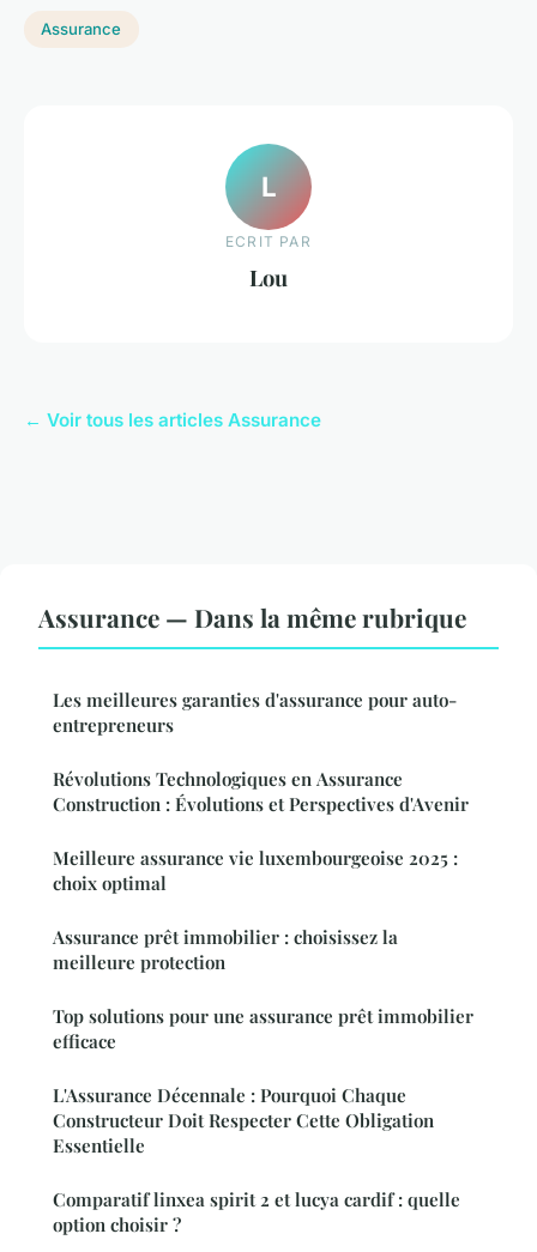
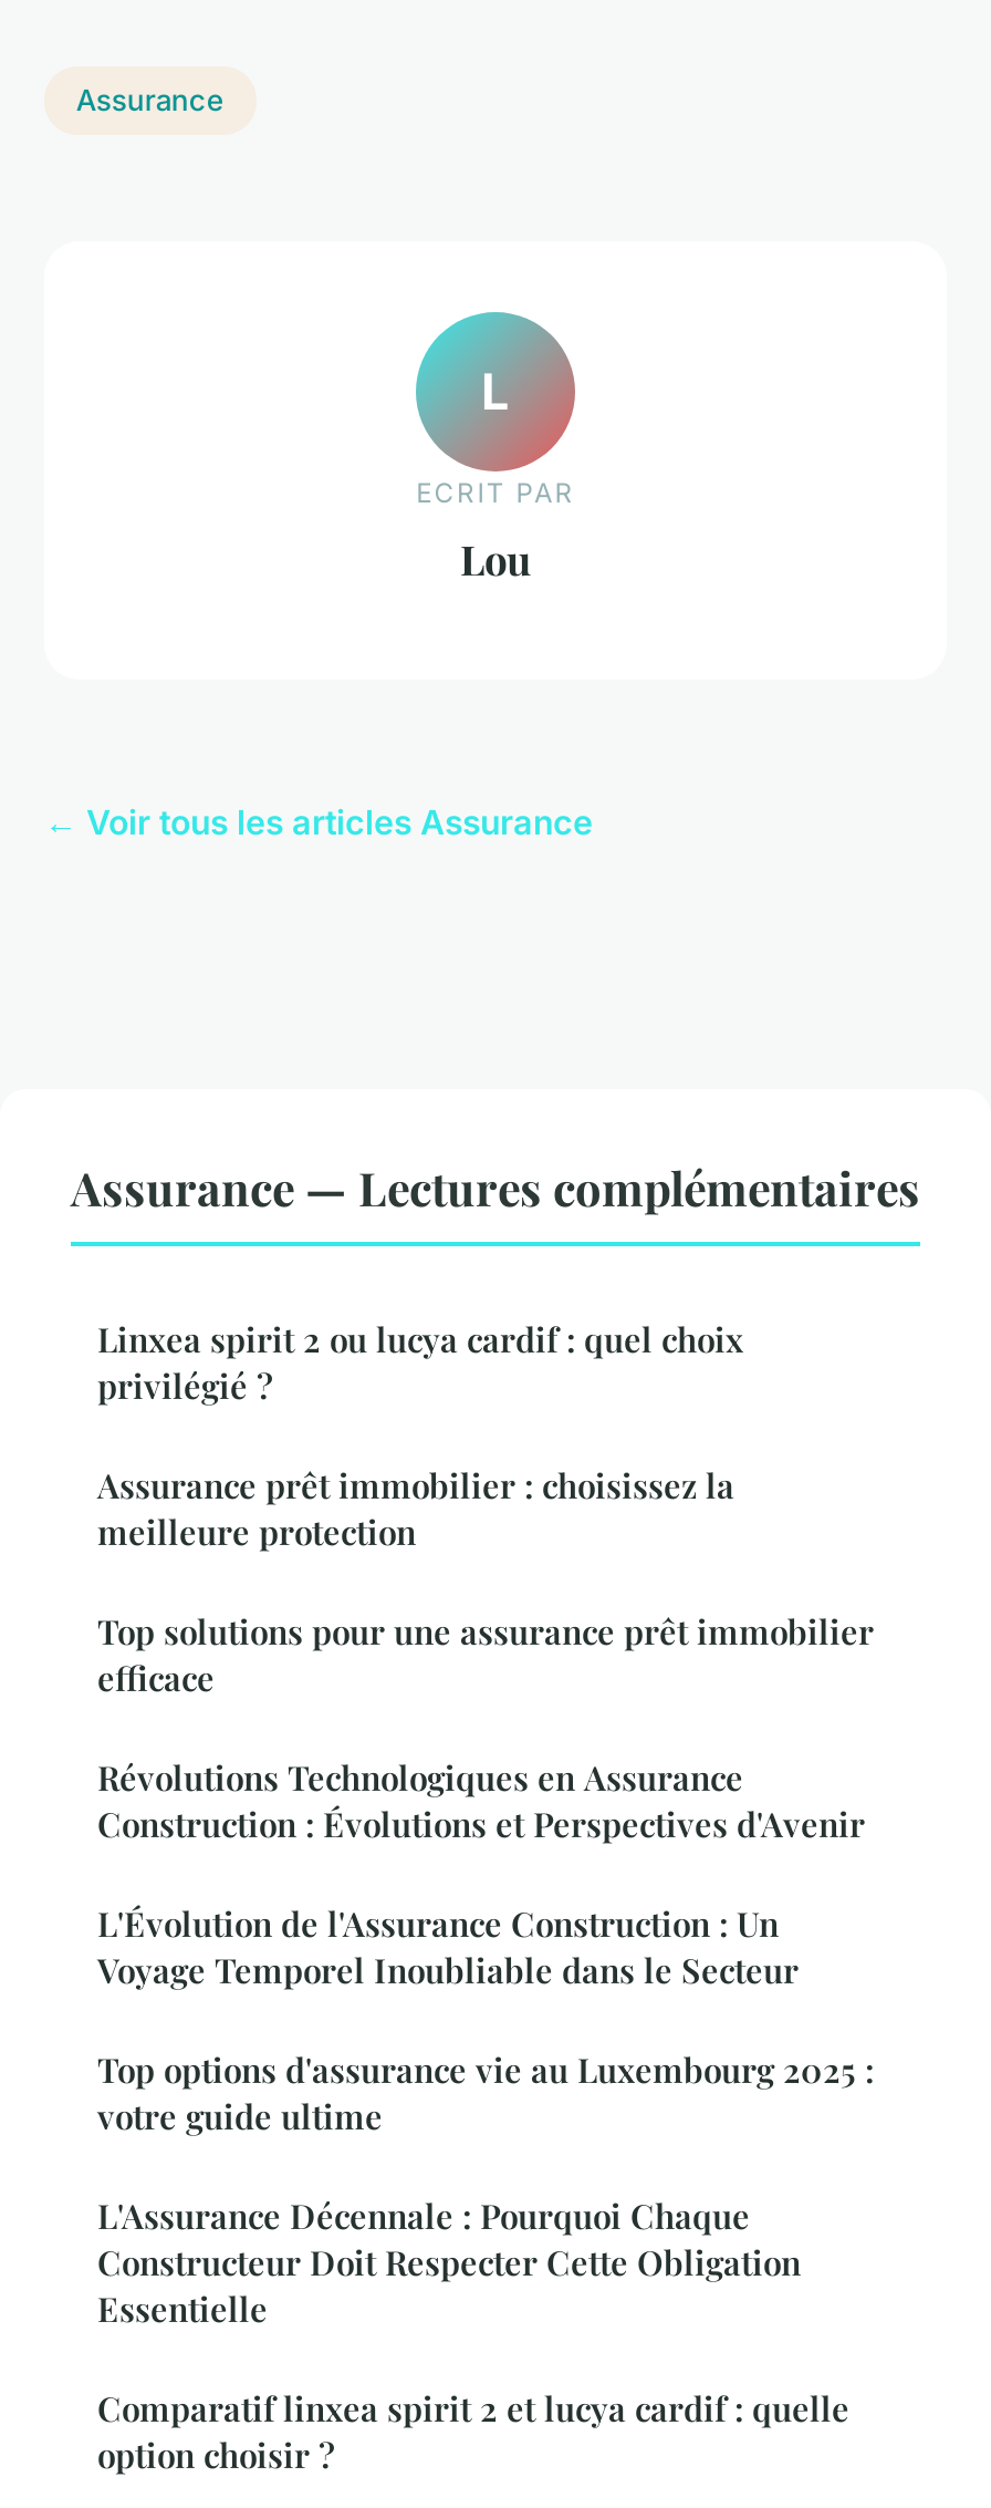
[38,600,466,894] Assurance — Dans la même rubrique | Les meilleures garanties d'assurance pour auto- | entrepreneurs | Meilleure assurance vie luxembourgeoise 2025 : | choix optimal -> [71,1155,920,1407] Assurance — Lectures complémentaires | Linxea spirit 2 ou lucya cardif : quel choix | privilégié ?
moved [53,766,469,815] -> [97,1754,865,1845]: Révolutions Technologiques en Assurance | Construction : Évolutions et Perspectives d'Avenir
moved [53,924,473,1053] -> [97,1462,874,1699]: Assurance prêt immobilier : choisissez la | meilleure protection | Top solutions pour une assurance prêt immobilier | efficace
none -> [97,1901,874,2137] L'Évolution de l'Assurance Construction : Un | Voyage Temporel Inoubliable dans le Secteur | Top options d'assurance vie au Luxembourg 2025 : | votre guide ultime

